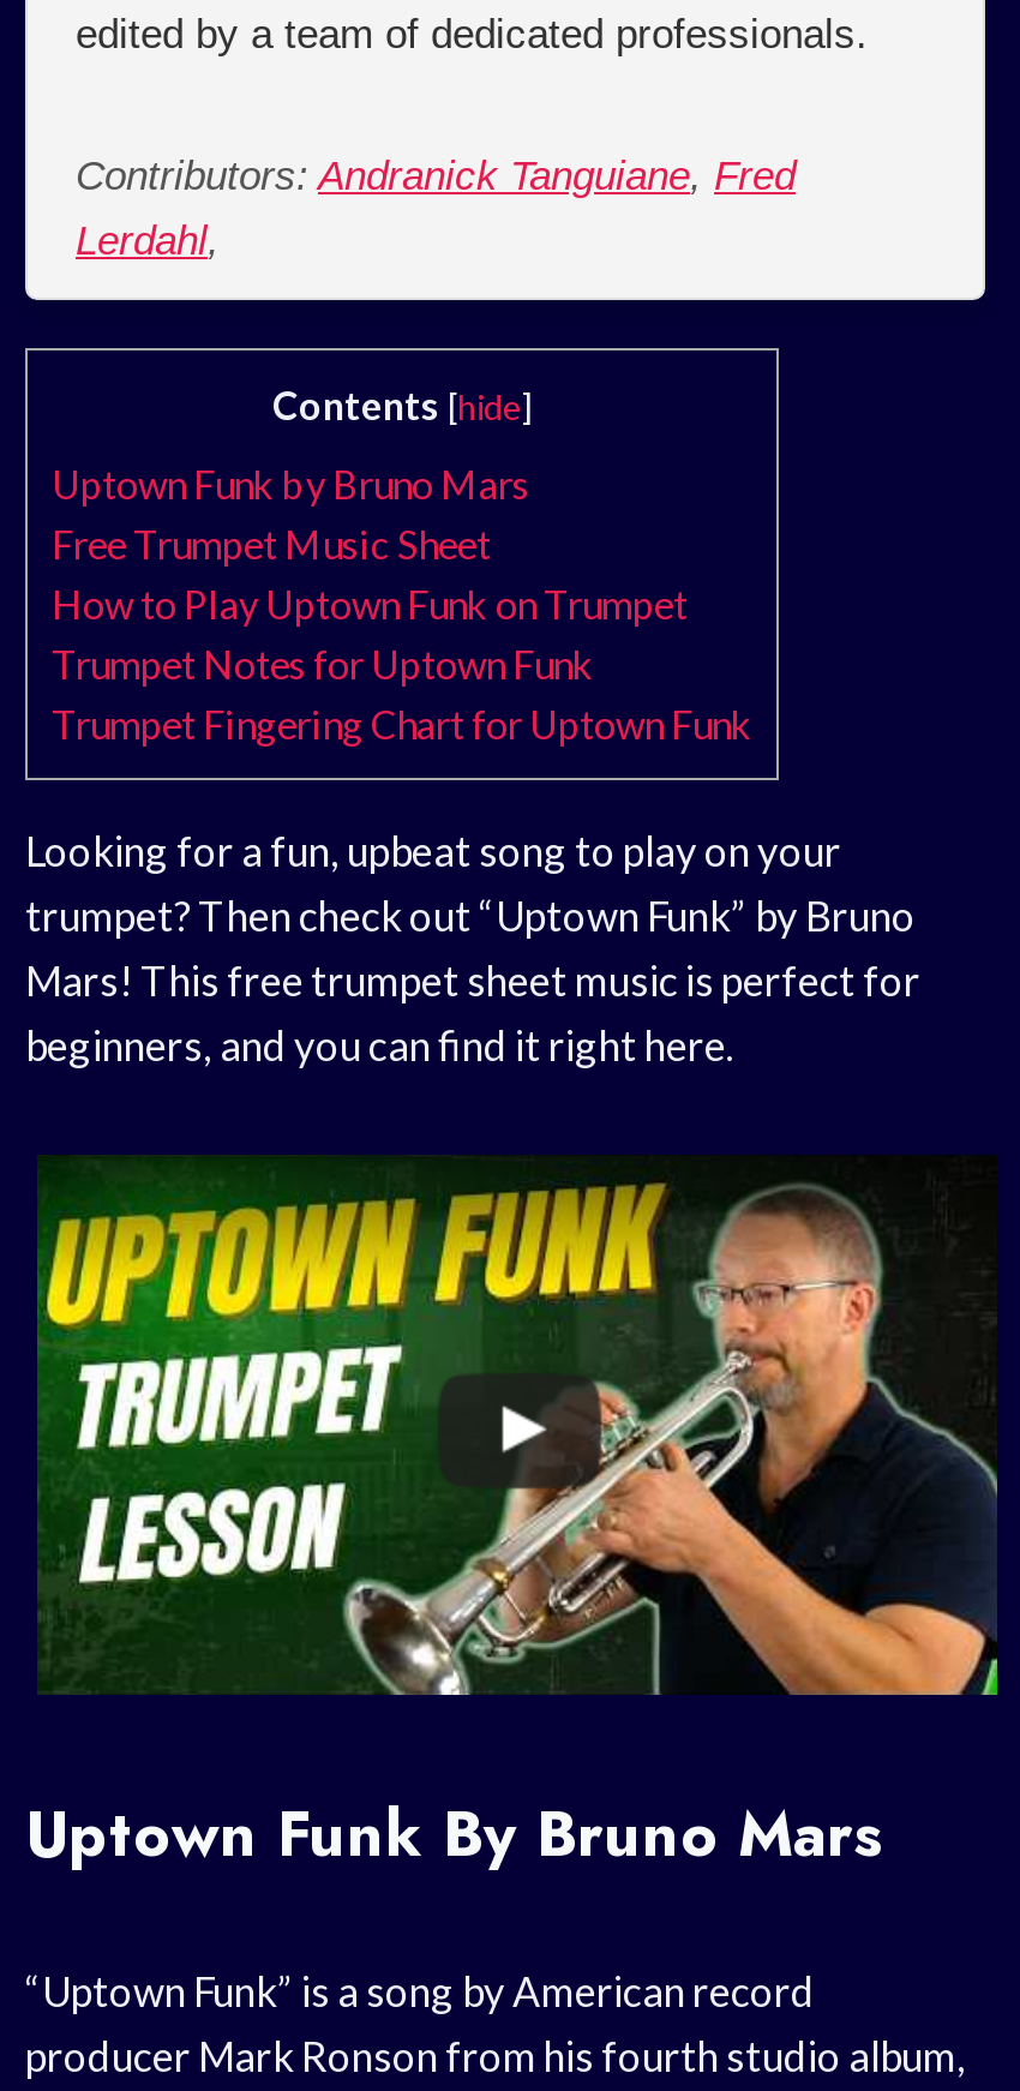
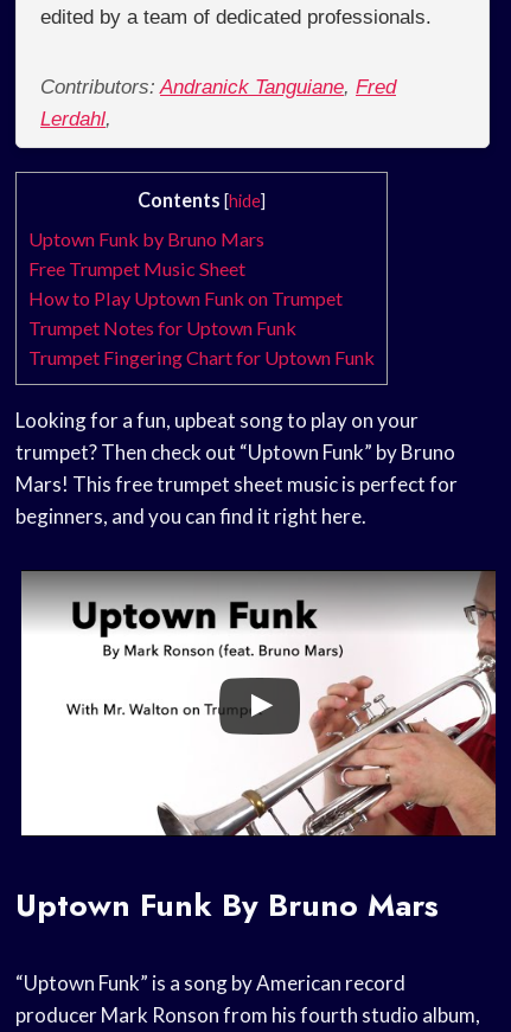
[37,1157,1000,1697] [image] -> [20,570,497,837] [image]

